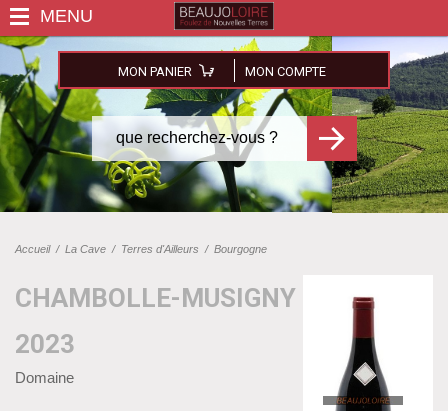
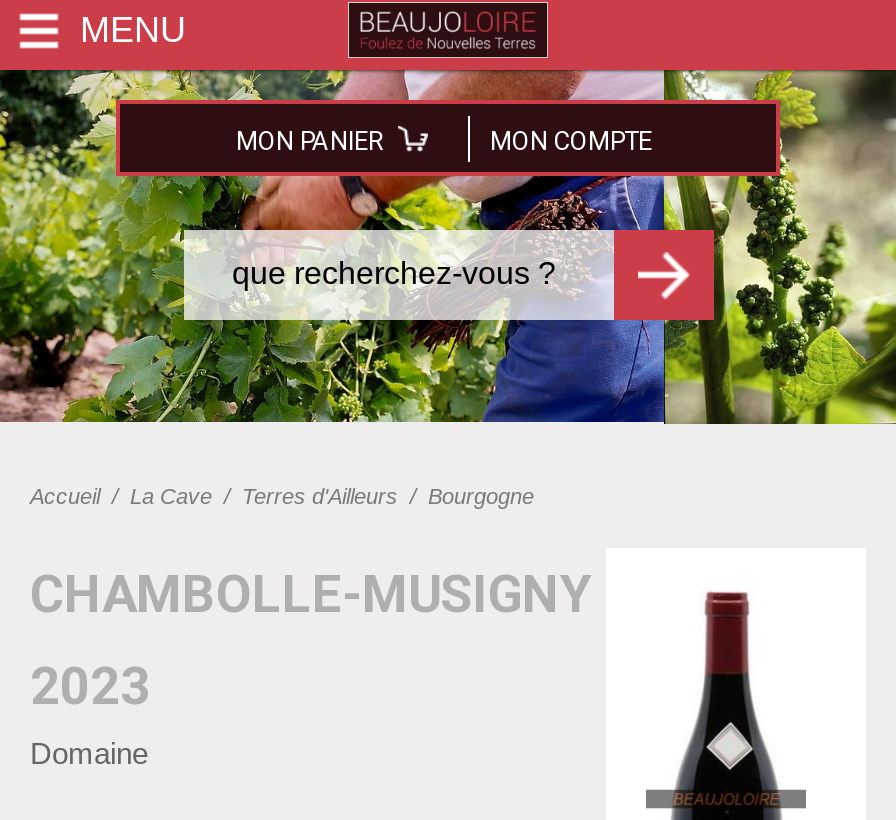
[3,35,445,214] [image] -> [6,68,890,426] [image]

